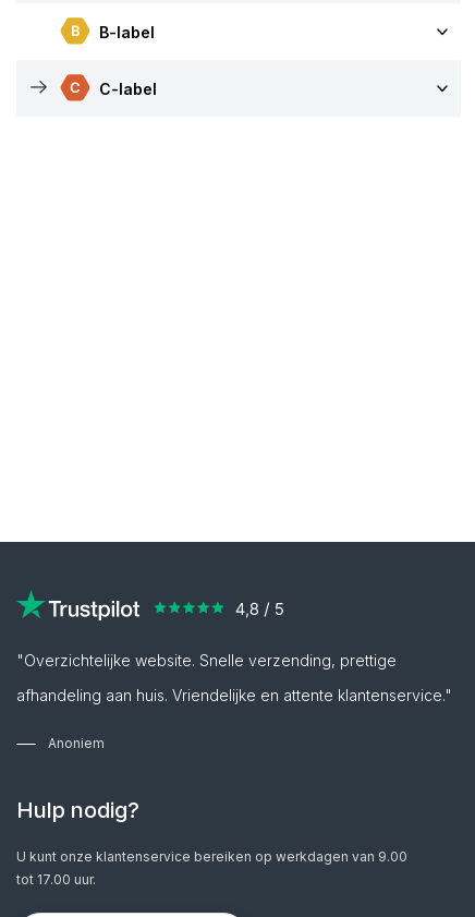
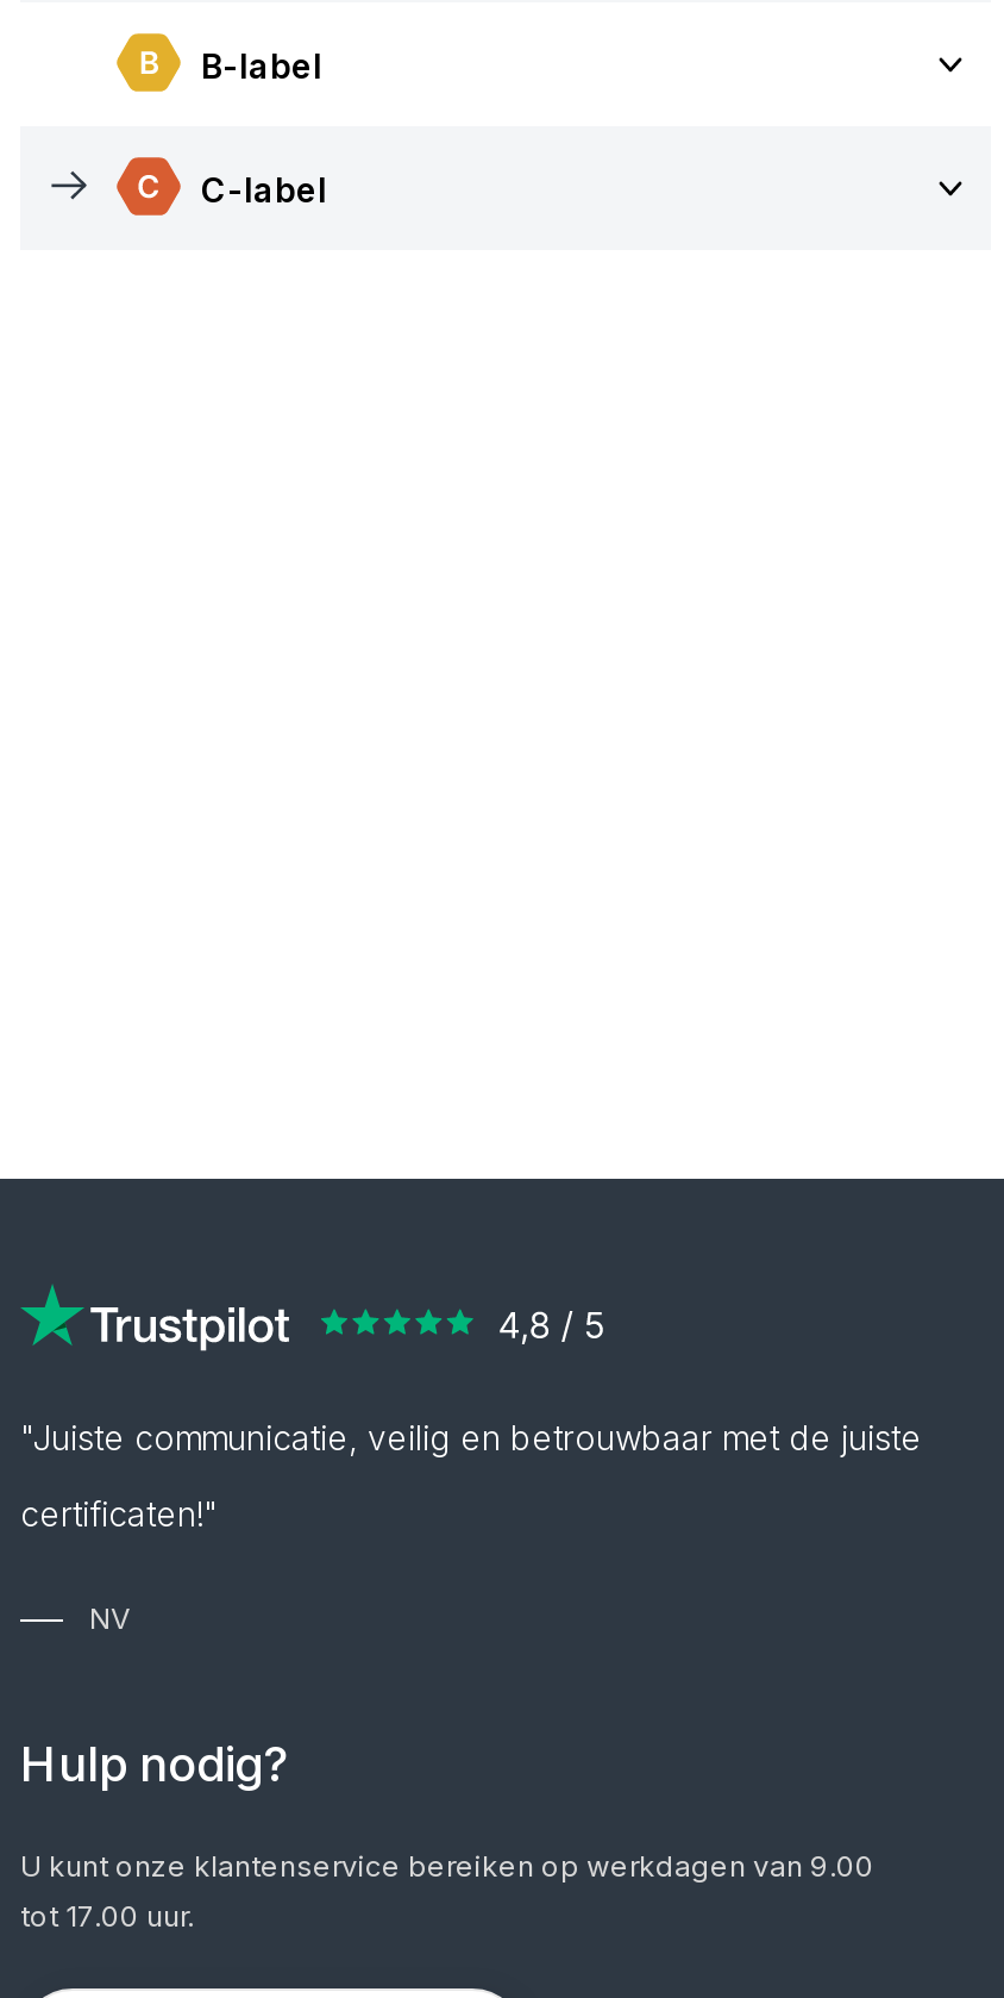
[16,650,397,669] "Overzichtelijke website. Snelle verzending, prettige -> [20,1416,922,1456] "Juiste communicatie, veilig en betrouwbaar met de juiste
[16,685,452,704] afhandeling aan huis. Vriendelijke en attente klantenservice." -> [20,1492,220,1532] certificaten!"
[45,734,105,751] Anoniem -> [82,1599,130,1635] NV

